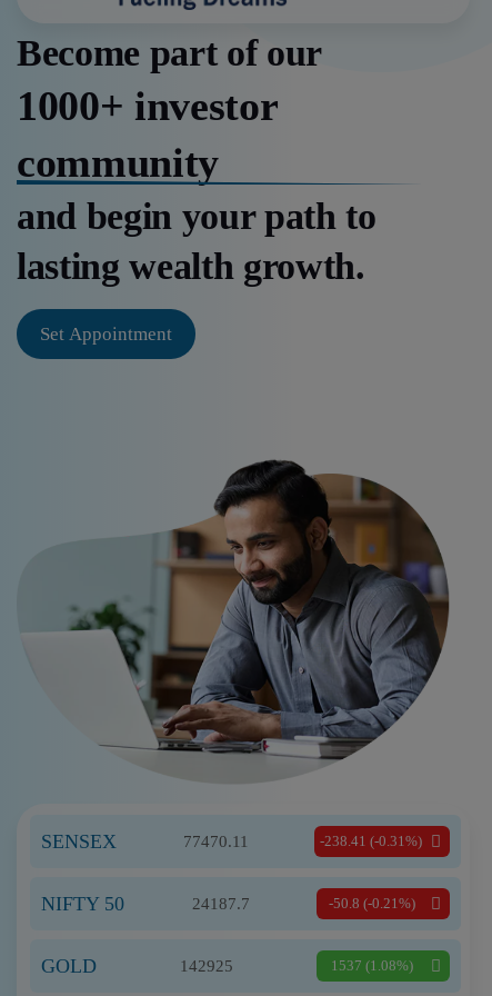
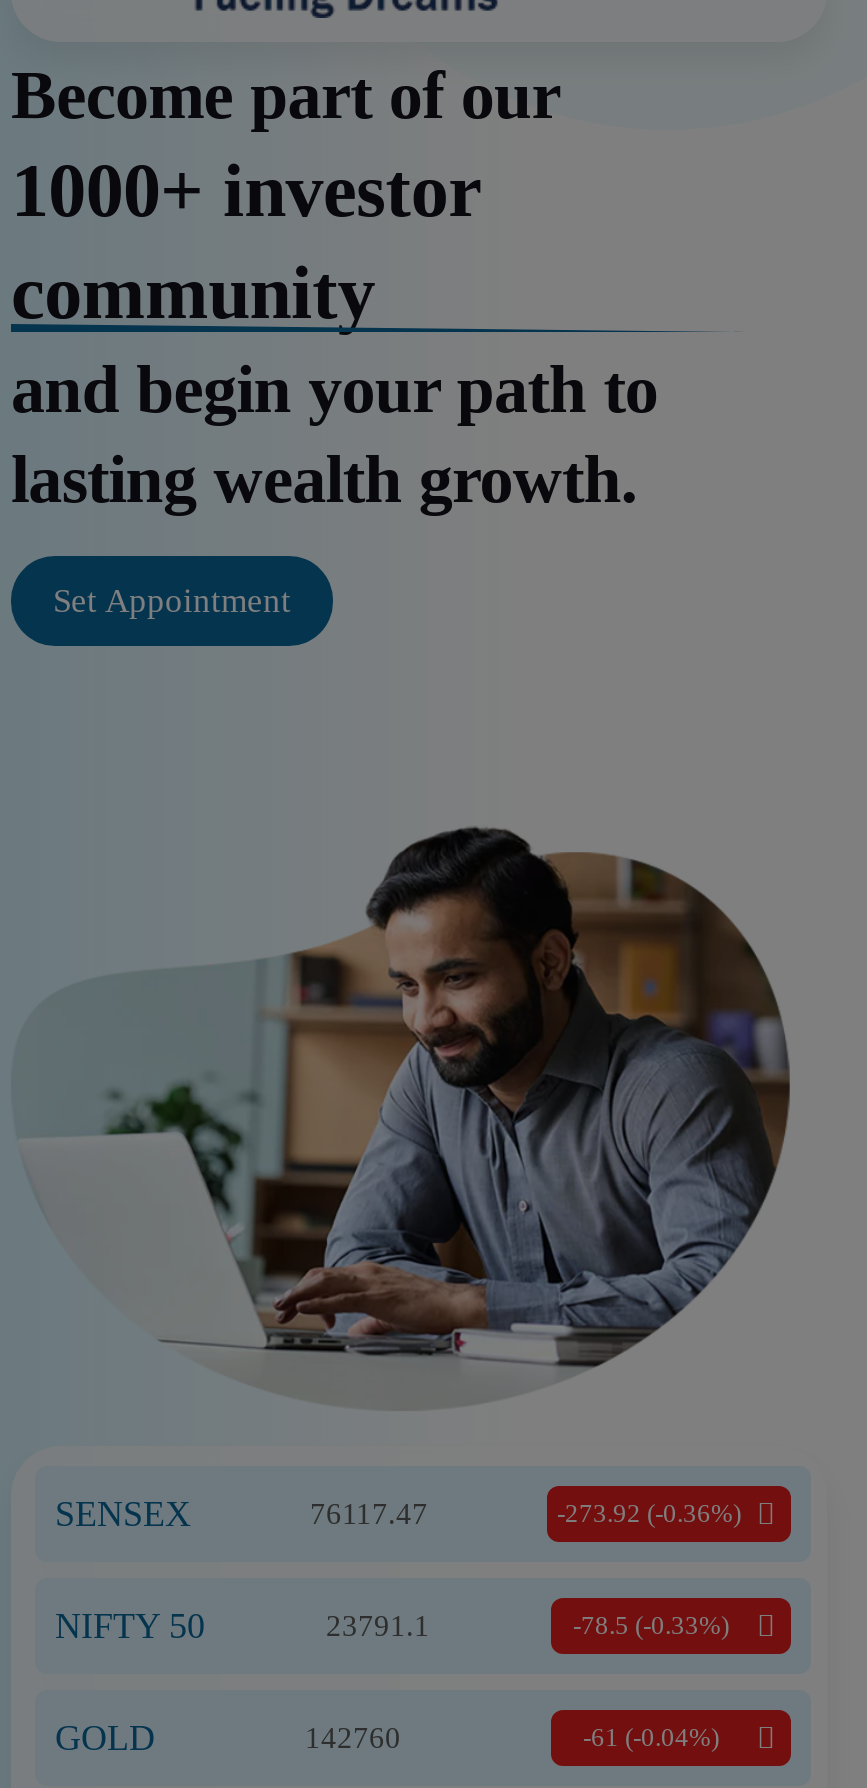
[183,832,248,850] 77470.11 -> [310,1497,428,1529] 76117.47
[320,832,422,849] -238.41 (-0.31%) -> [557,1497,741,1527] -273.92 (-0.36%)
[192,895,249,912] 24187.7 -> [326,1609,430,1641] 23791.1
[329,895,415,911] -50.8 (-0.21%) -> [573,1609,729,1639] -78.5 (-0.33%)
[180,957,233,975] 142925 -> [305,1721,401,1753] 142760
[331,957,413,973] 1537 (1.08%) -> [583,1721,719,1751] -61 (-0.04%)

